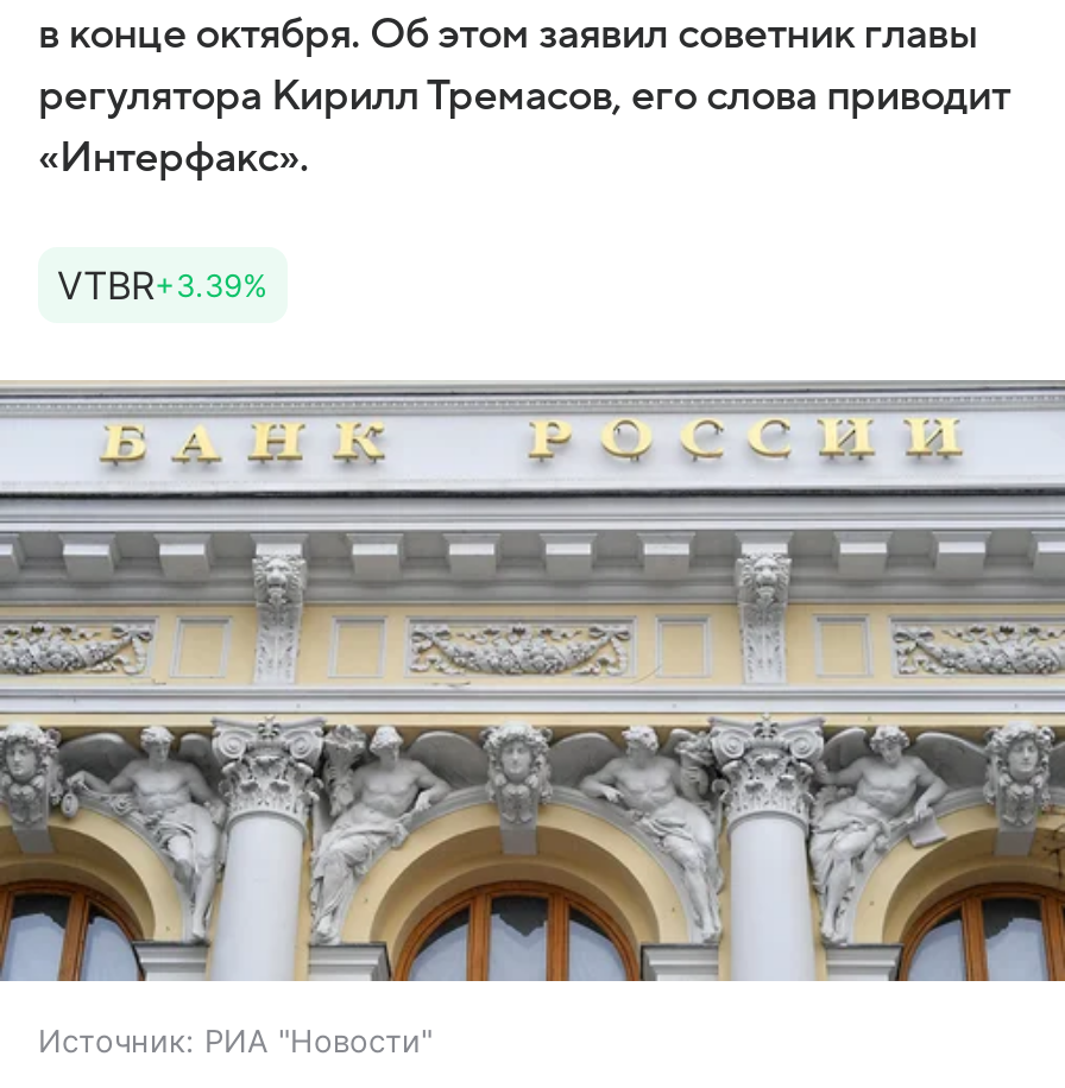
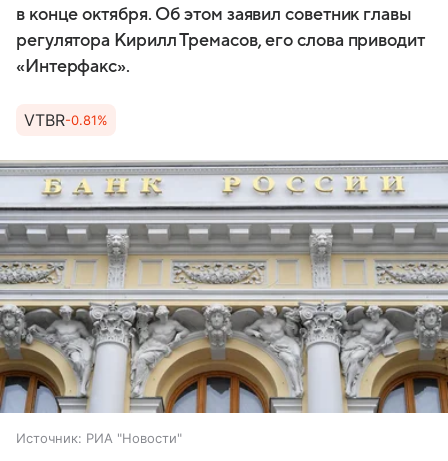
[57,261,269,309] VTBR+3.39% -> [24,110,108,130] VTBR-0.81%

